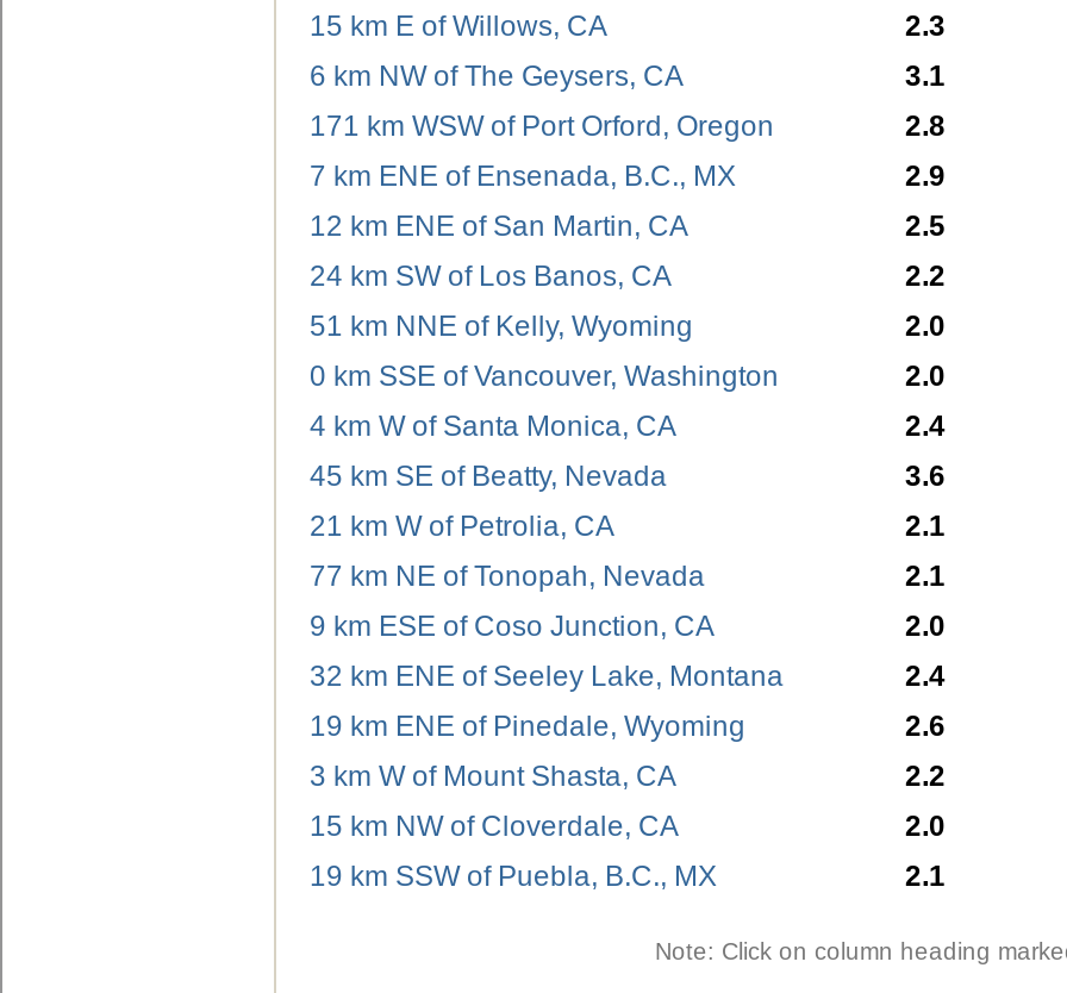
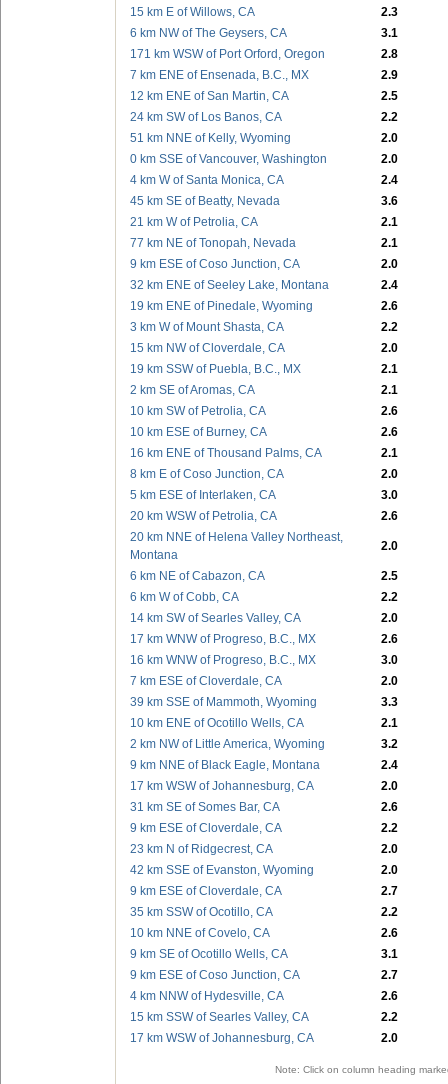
none -> [130,383,398,562] 2 km SE of Aromas, CA | 2.1 | 10 km SW of Petrolia, CA | 2.6 | 10 km ESE of Burney, CA | 2.6 | 16 km ENE of Thousand Palms, CA | 2.1 | 8 km E of Coso Junction, CA | 2.0 | 5 km ESE of Interlaken, CA | 3.0 | 20 km WSW of Petrolia, CA | 2.6 | 20 km NNE of Helena Valley Northeast, | Montana
none -> [130,539,398,1045] 2.0 | 6 km NE of Cabazon, CA | 2.5 | 6 km W of Cobb, CA | 2.2 | 14 km SW of Searles Valley, CA | 2.0 | 17 km WNW of Progreso, B.C., MX | 2.6 | 16 km WNW of Progreso, B.C., MX | 3.0 | 7 km ESE of Cloverdale, CA | 2.0 | 39 km SSE of Mammoth, Wyoming | 3.3 | 10 km ENE of Ocotillo Wells, CA | 2.1 | 2 km NW of Little America, Wyoming | 3.2 | 9 km NNE of Black Eagle, Montana | 2.4 | 17 km WSW of Johannesburg, CA | 2.0 | 31 km SE of Somes Bar, CA | 2.6 | 9 km ESE of Cloverdale, CA | 2.2 | 23 km N of Ridgecrest, CA | 2.0 | 42 km SSE of Evanston, Wyoming | 2.0 | 9 km ESE of Cloverdale, CA | 2.7 | 35 km SSW of Ocotillo, CA | 2.2 | 10 km NNE of Covelo, CA | 2.6 | 9 km SE of Ocotillo Wells, CA | 3.1 | 9 km ESE of Coso Junction, CA | 2.7 | 4 km NNW of Hydesville, CA | 2.6 | 15 km SSW of Searles Valley, CA | 2.2 | 17 km WSW of Johannesburg, CA | 2.0

